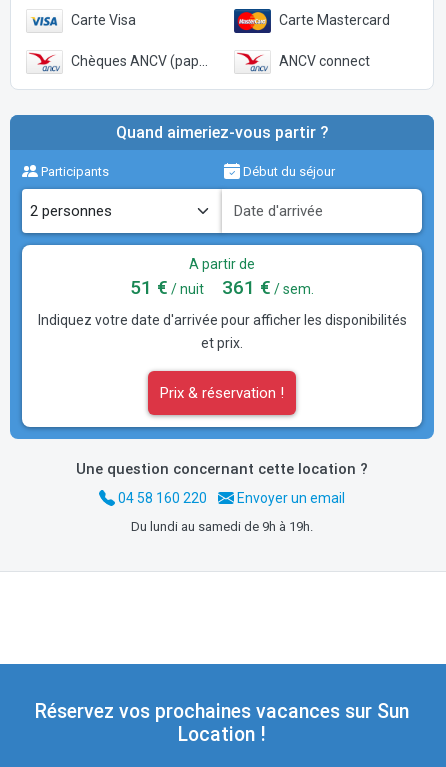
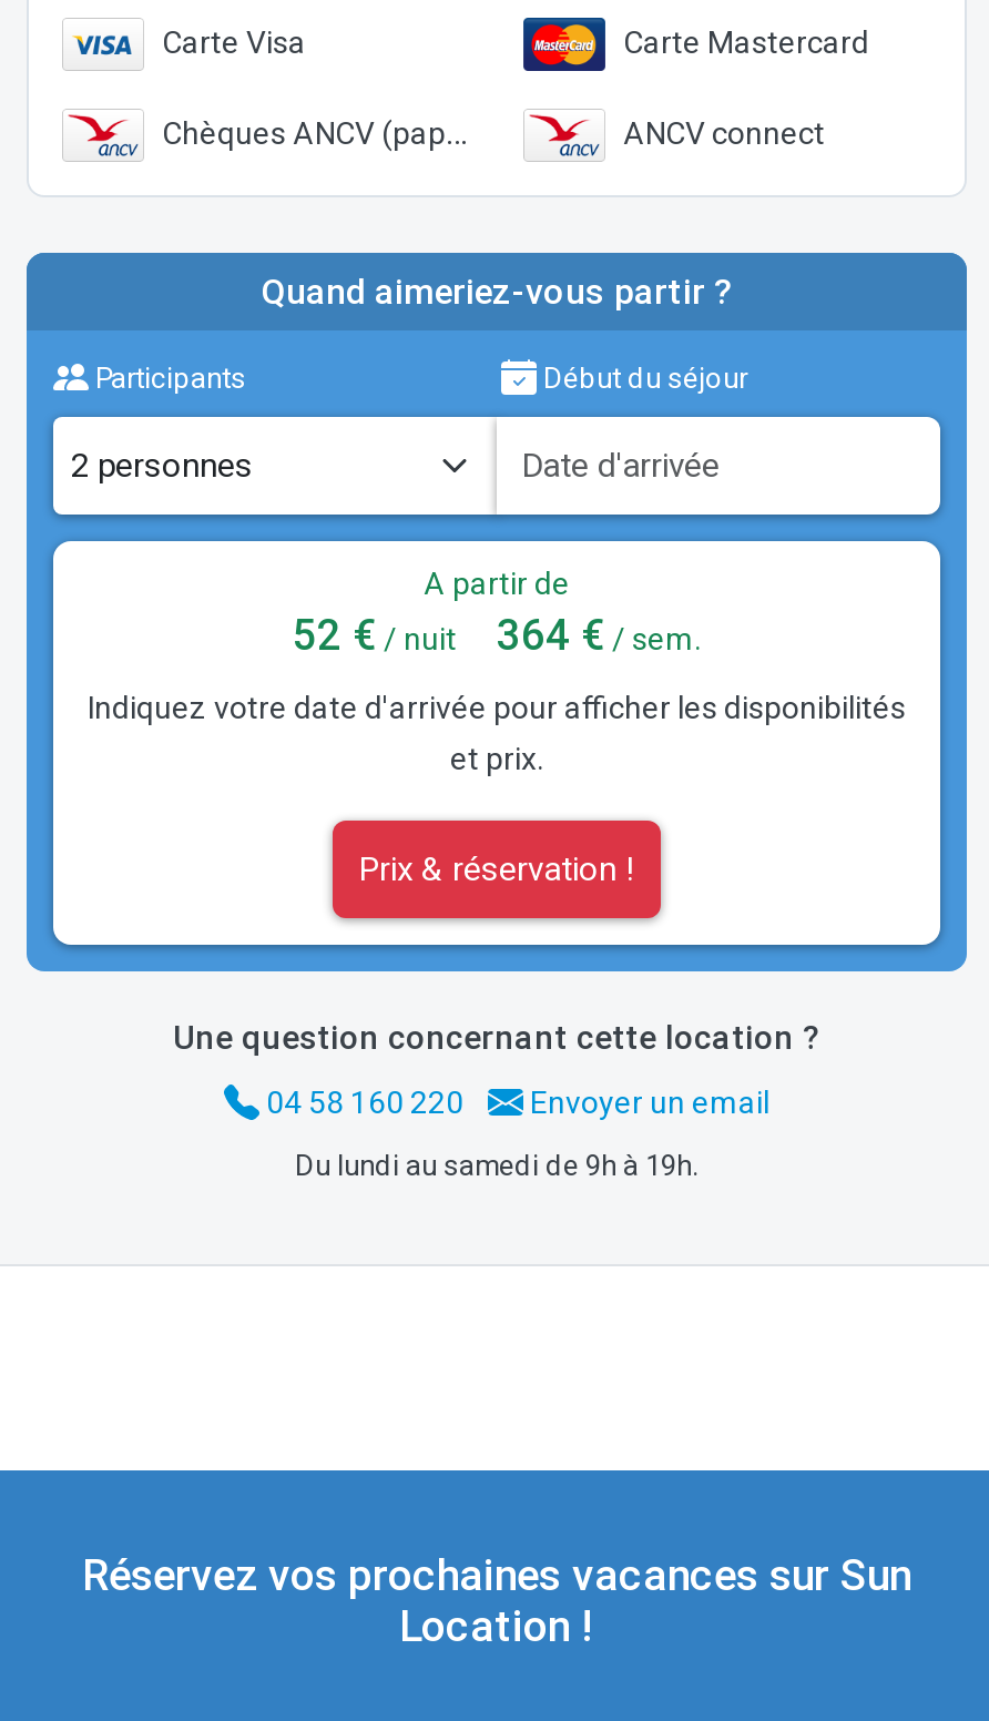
[130,276,204,299] 51 €/ nuit -> [293,610,457,661] 52 €/ nuit
[222,276,314,299] 361 €/ sem. -> [497,610,701,661] 364 €/ sem.

